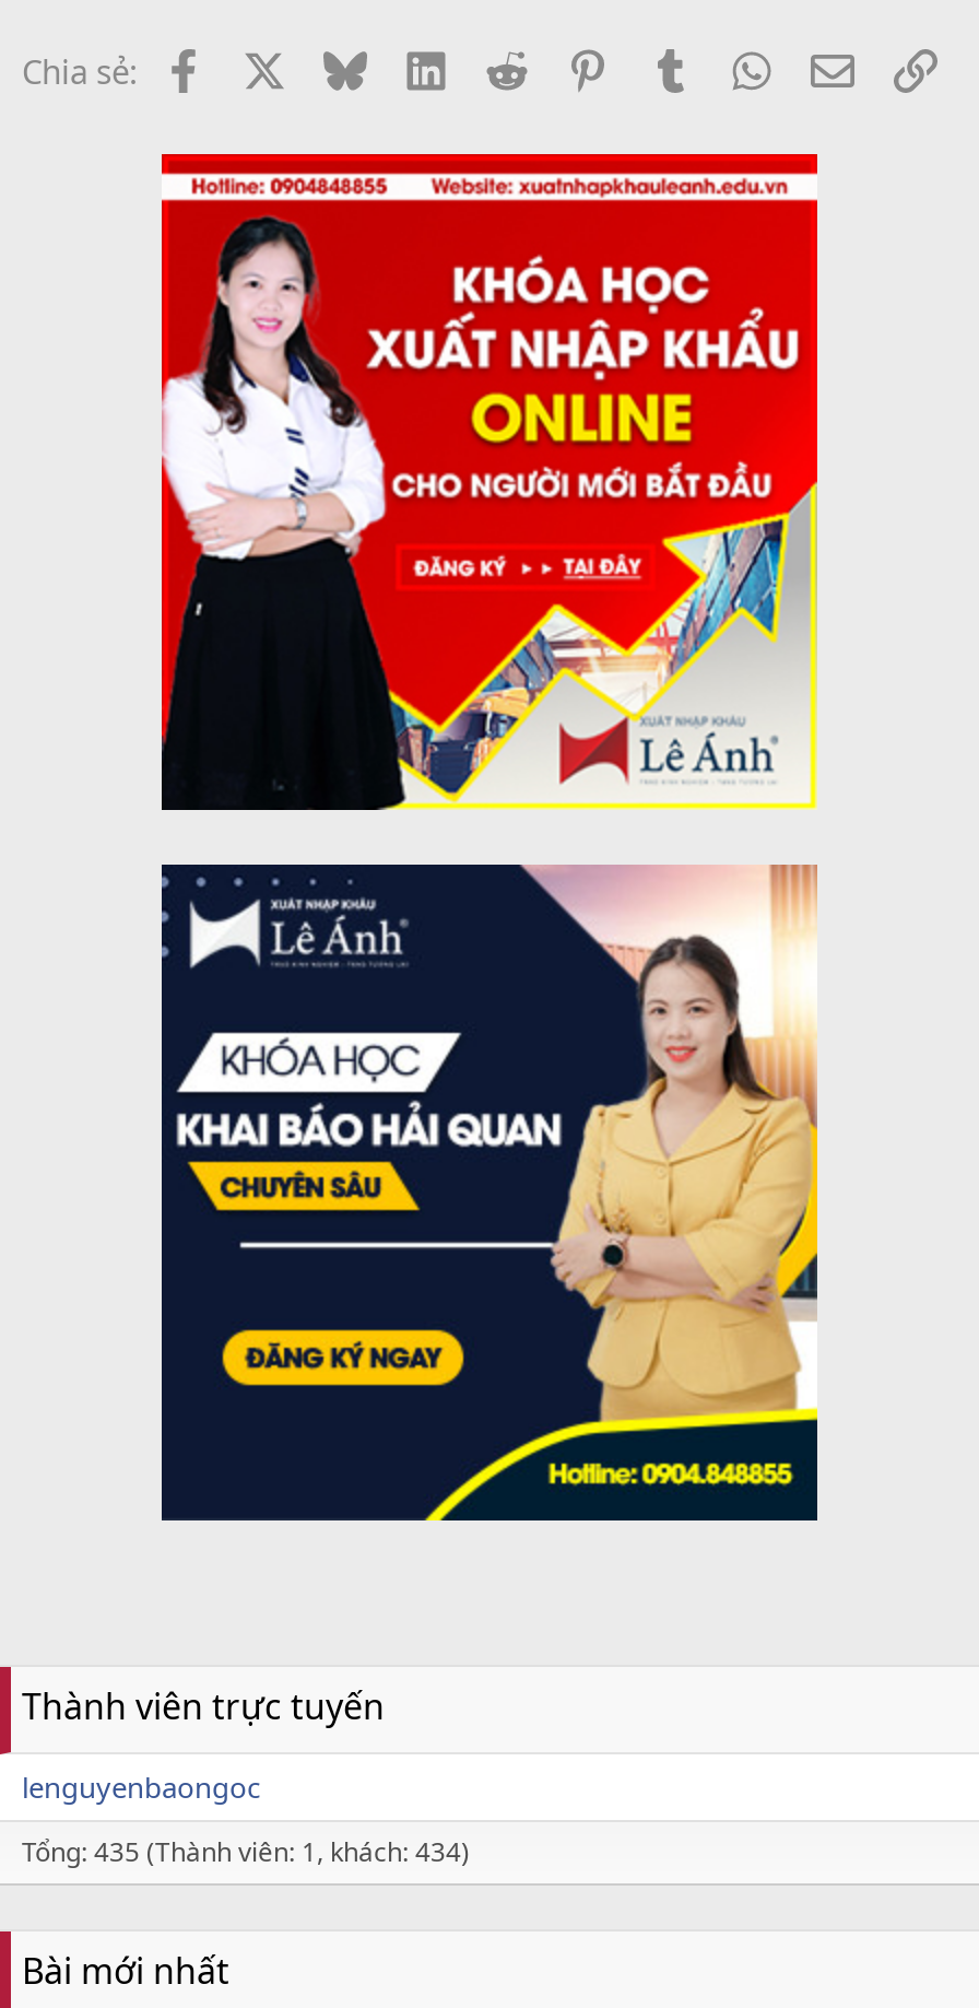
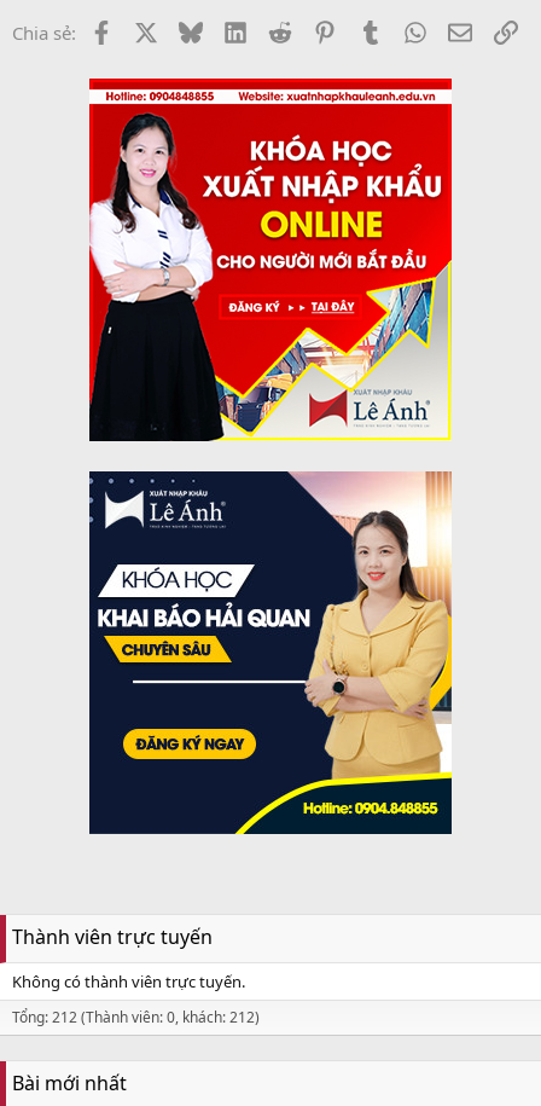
[22,1766,260,1806] lenguyenbaongoc -> [12,970,245,992] Không có thành viên trực tuyến.
[22,1832,470,1869] Tổng: 435 (Thành viên: 1, khách: 434) -> [12,1006,260,1027] Tổng: 212 (Thành viên: 0, khách: 212)

